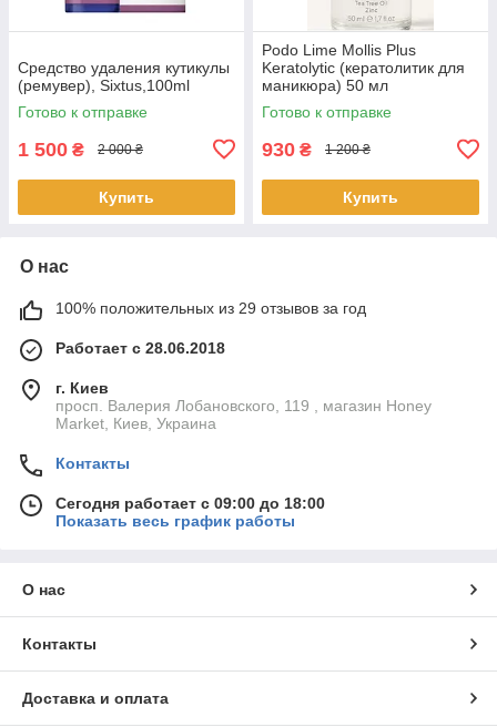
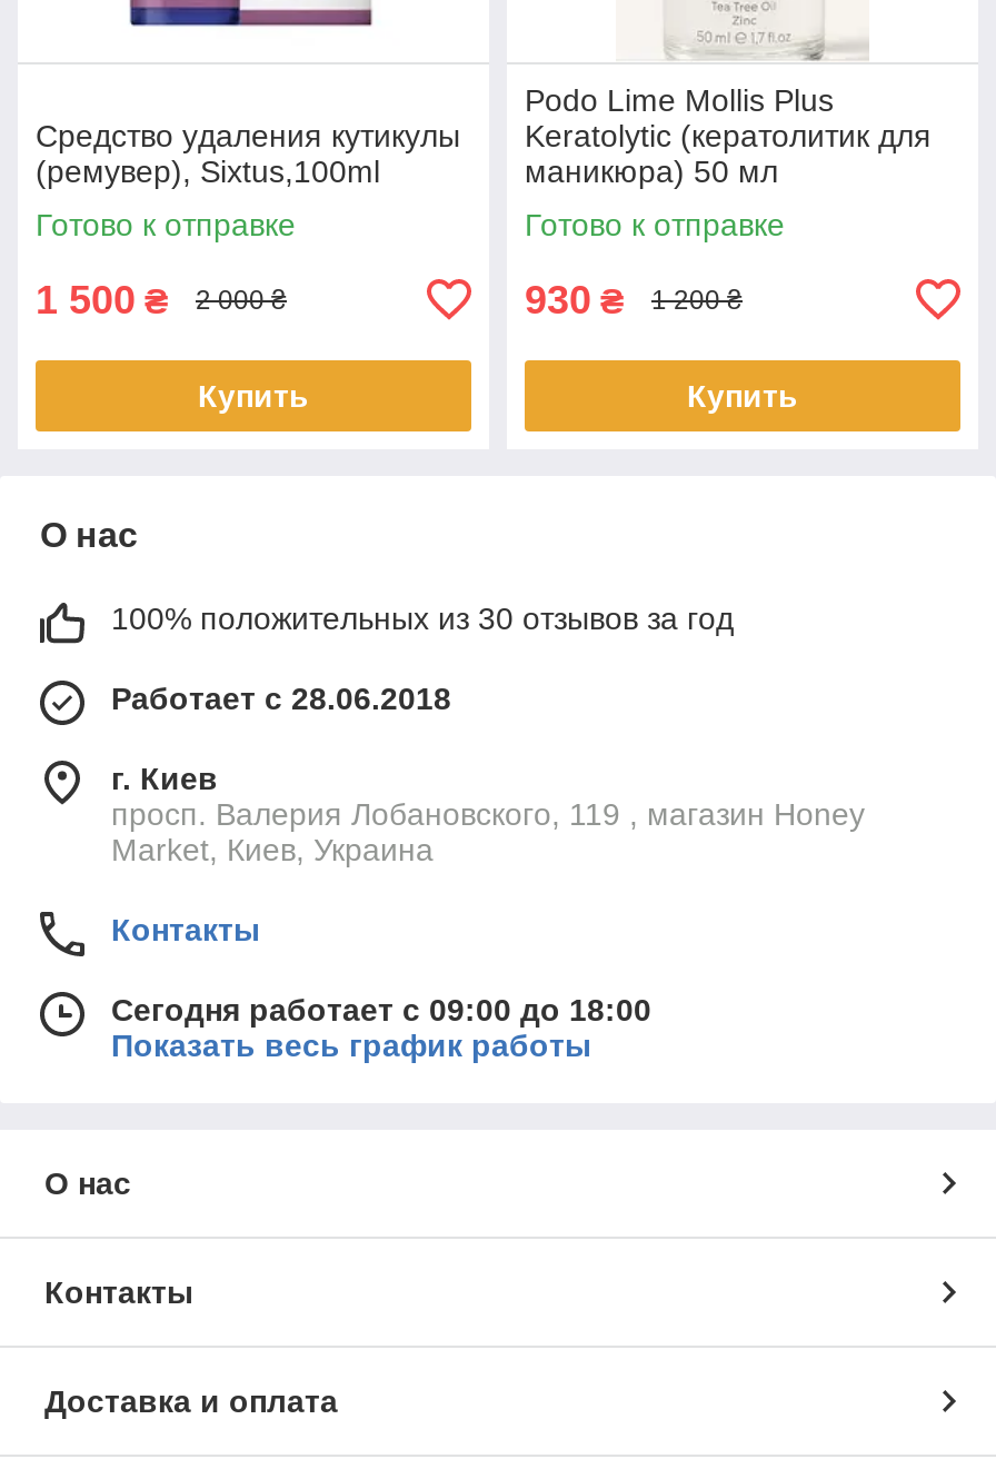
[55,299,366,317] 100% положительных из 29 отзывов за год -> [111,600,734,636] 100% положительных из 30 отзывов за год

